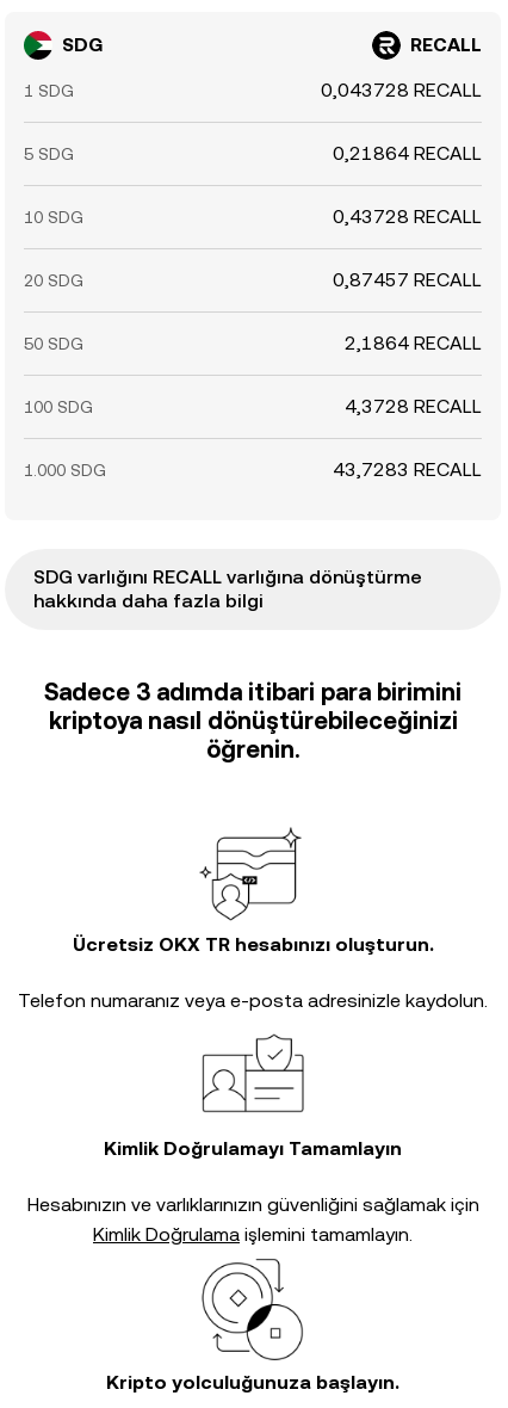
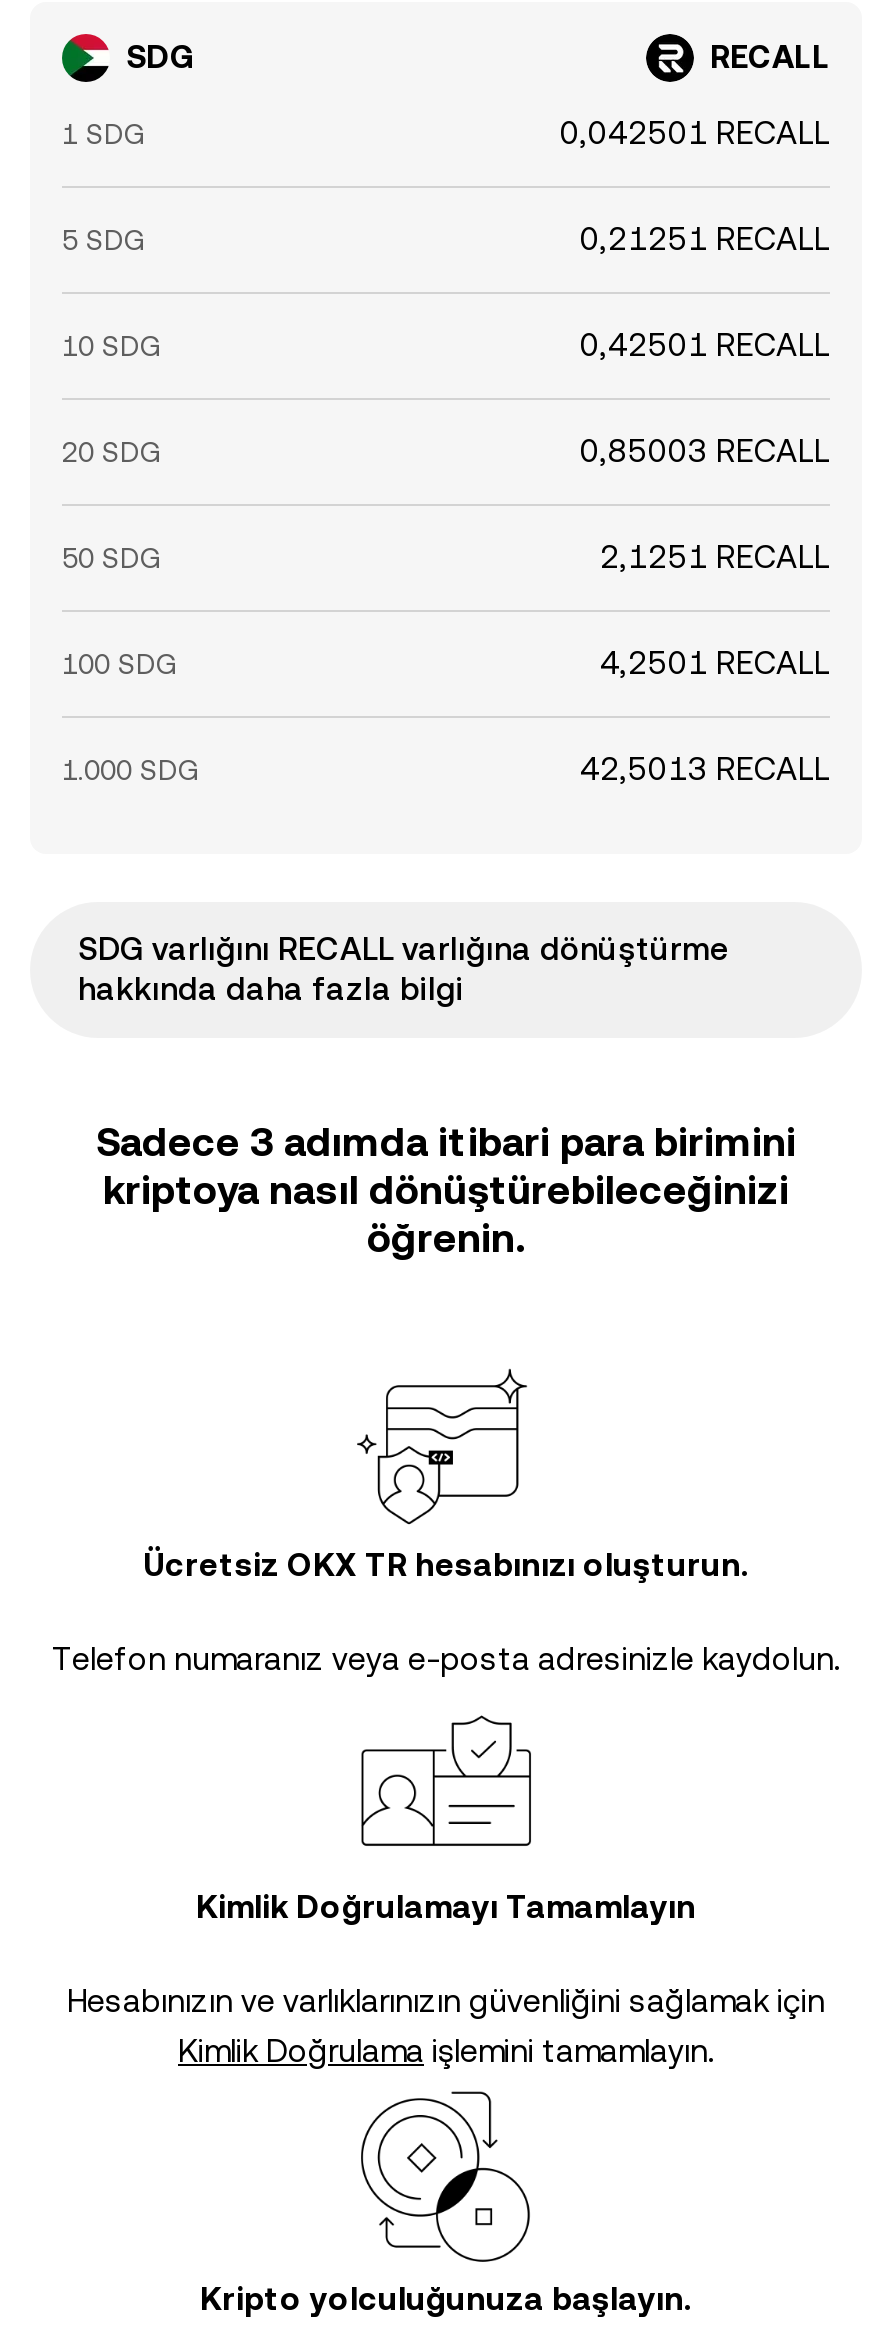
[321,79,482,101] 0,043728 RECALL -> [560,114,830,152] 0,042501 RECALL
[333,142,482,165] 0,21864 RECALL -> [580,220,830,258] 0,21251 RECALL
[333,205,482,228] 0,43728 RECALL -> [580,326,830,364] 0,42501 RECALL
[333,268,482,291] 0,87457 RECALL -> [580,432,830,470] 0,85003 RECALL
[345,332,482,354] 2,1864 RECALL -> [600,538,830,576] 2,1251 RECALL
[345,395,482,418] 4,3728 RECALL -> [600,644,830,682] 4,2501 RECALL
[333,458,482,481] 43,7283 RECALL -> [580,750,830,788] 42,5013 RECALL

